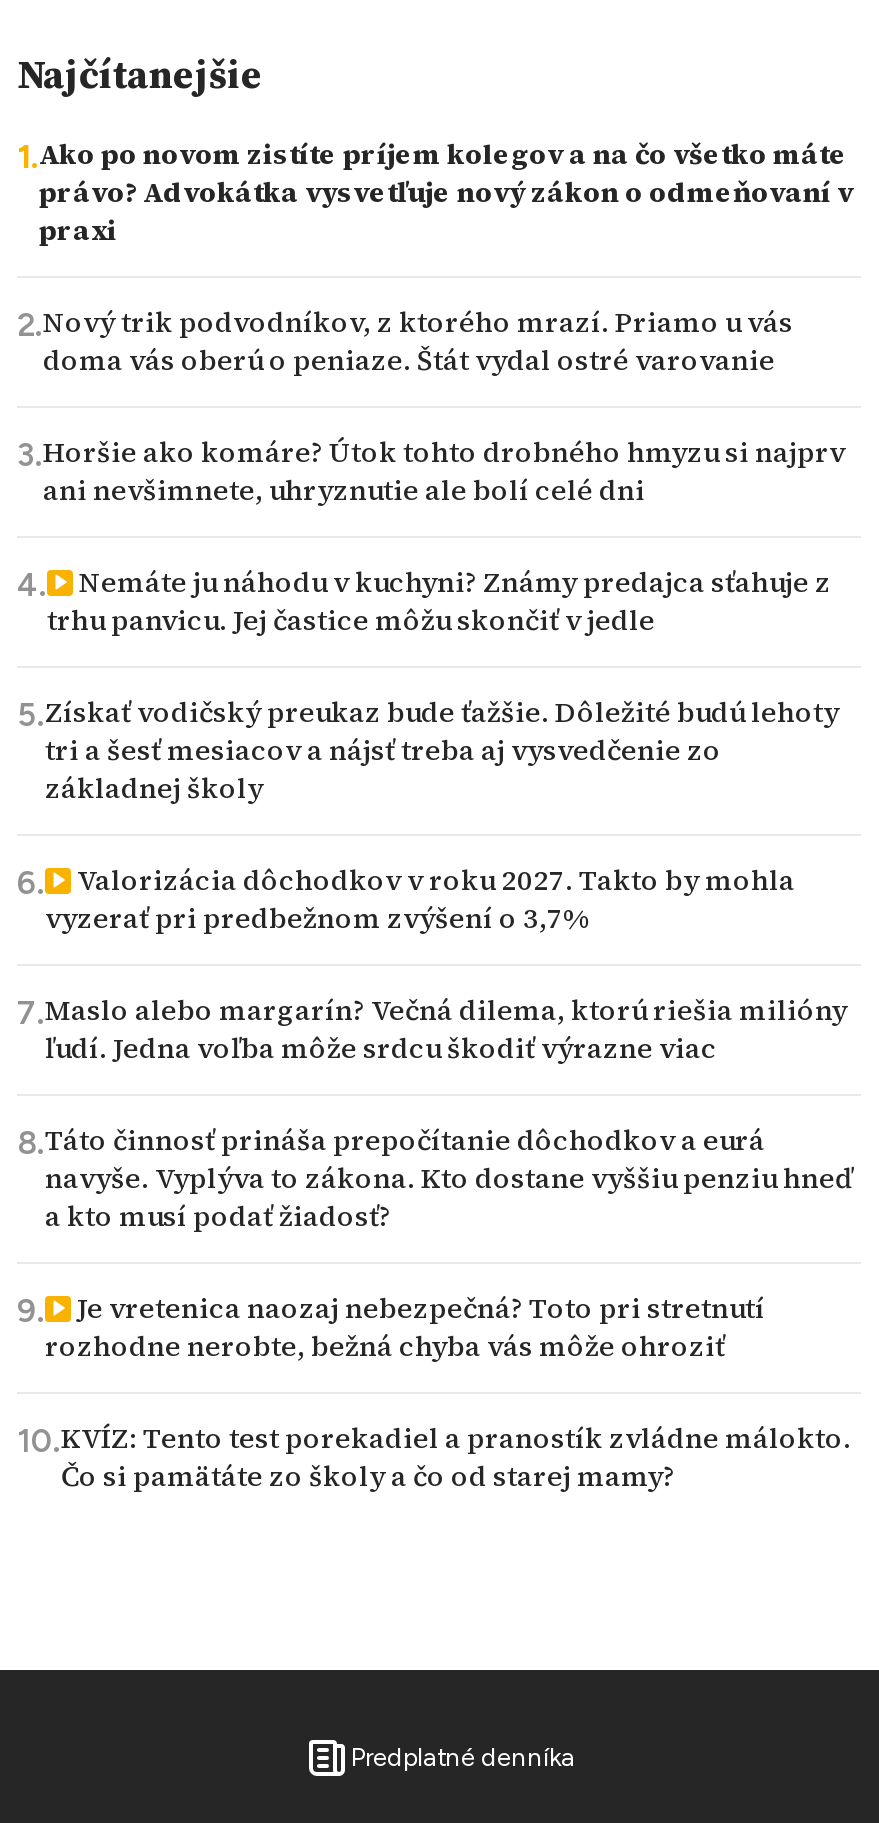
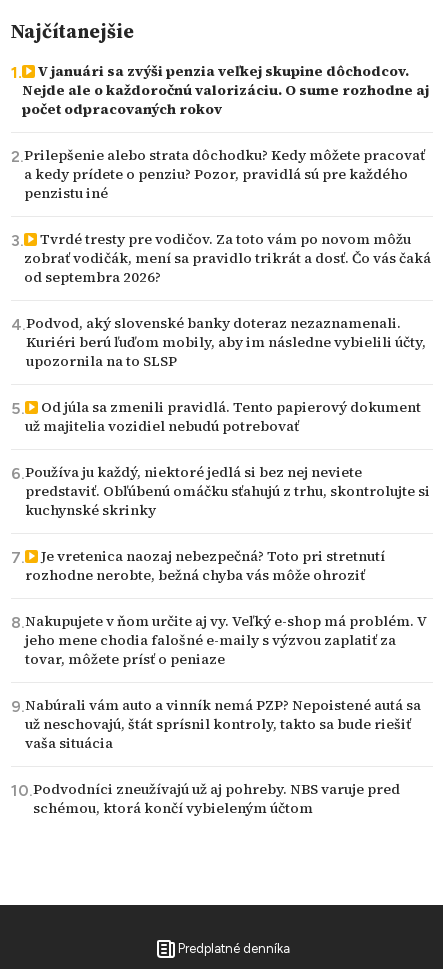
[39,135,853,1235] Ako po novom zistíte príjem kolegov a na čo všetko máte | právo? Advokátka vysvetľuje nový zákon o odmeňovaní v | praxi | Nový trik podvodníkov, z ktorého mrazí. Priamo u vás | doma vás oberú o peniaze. Štát vydal ostré varovanie | Horšie ako komáre? Útok tohto drobného hmyzu si najprv | ani nevšimnete, uhryznutie ale bolí celé dni | Nemáte ju náhodu v kuchyni? Známy predajca sťahuje z | trhu panvicu. Jej častice môžu skončiť v jedle | Získať vodičský preukaz bude ťažšie. Dôležité budú lehoty | tri a šesť mesiacov a nájsť treba aj vysvedčenie zo | základnej školy | Valorizácia dôchodkov v roku 2027. Takto by mohla | vyzerať pri predbežnom zvýšení o 3,7% | Maslo alebo margarín? Večná dilema, ktorú riešia milióny | ľudí. Jedna voľba môže srdcu škodiť výrazne viac | Táto činnosť prináša prepočítanie dôchodkov a eurá | navyše. Vyplýva to zákona. Kto dostane vyššiu penziu hneď | a kto musí podať žiadosť? -> [22,61,431,519] V januári sa zvýši penzia veľkej skupine dôchodcov. | Nejde ale o každoročnú valorizáciu. O sume rozhodne aj | počet odpracovaných rokov | Prilepšenie alebo strata dôchodku? Kedy môžete pracovať | a kedy prídete o penziu? Pozor, pravidlá sú pre každého | penzistu iné | Tvrdé tresty pre vodičov. Za toto vám po novom môžu | zobrať vodičák, mení sa pravidlo trikrát a dosť. Čo vás čaká | od septembra 2026? | Podvod, aký slovenské banky doteraz nezaznamenali. | Kuriéri berú ľuďom mobily, aby im následne vybielili účty, | upozornila na to SLSP | Od júla sa zmenili pravidlá. Tento papierový dokument | už majitelia vozidiel nebudú potrebovať | Používa ju každý, niektoré jedlá si bez nej neviete | predstaviť. Obľúbenú omáčku sťahujú z trhu, skontrolujte si | kuchynské skrinky
moved [45,1289,765,1365] -> [25,546,385,584]: Je vretenica naozaj nebezpečná? Toto pri stretnutí | rozhodne nerobte, bežná chyba vás môže ohroziť
[61,1419,851,1495] KVÍZ: Tento test porekadiel a pranostík zvládne málokto. | Čo si pamätáte zo školy a čo od starej mamy? -> [25,611,426,817] Nakupujete v ňom určite aj vy. Veľký e-shop má problém. V | jeho mene chodia falošné e-maily s výzvou zaplatiť za | tovar, môžete prísť o peniaze | Nabúrali vám auto a vinník nemá PZP? Nepoistené autá sa | už neschovajú, štát sprísnil kontroly, takto sa bude riešiť | vaša situácia | Podvodníci zneužívajú už aj pohreby. NBS varuje pred | schémou, ktorá končí vybieleným účtom

